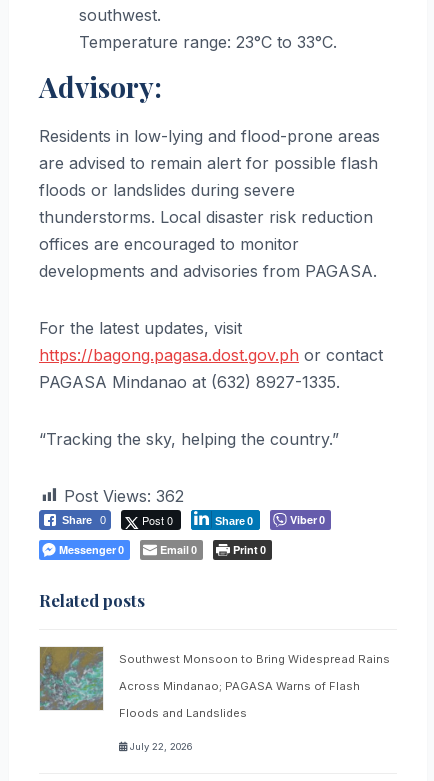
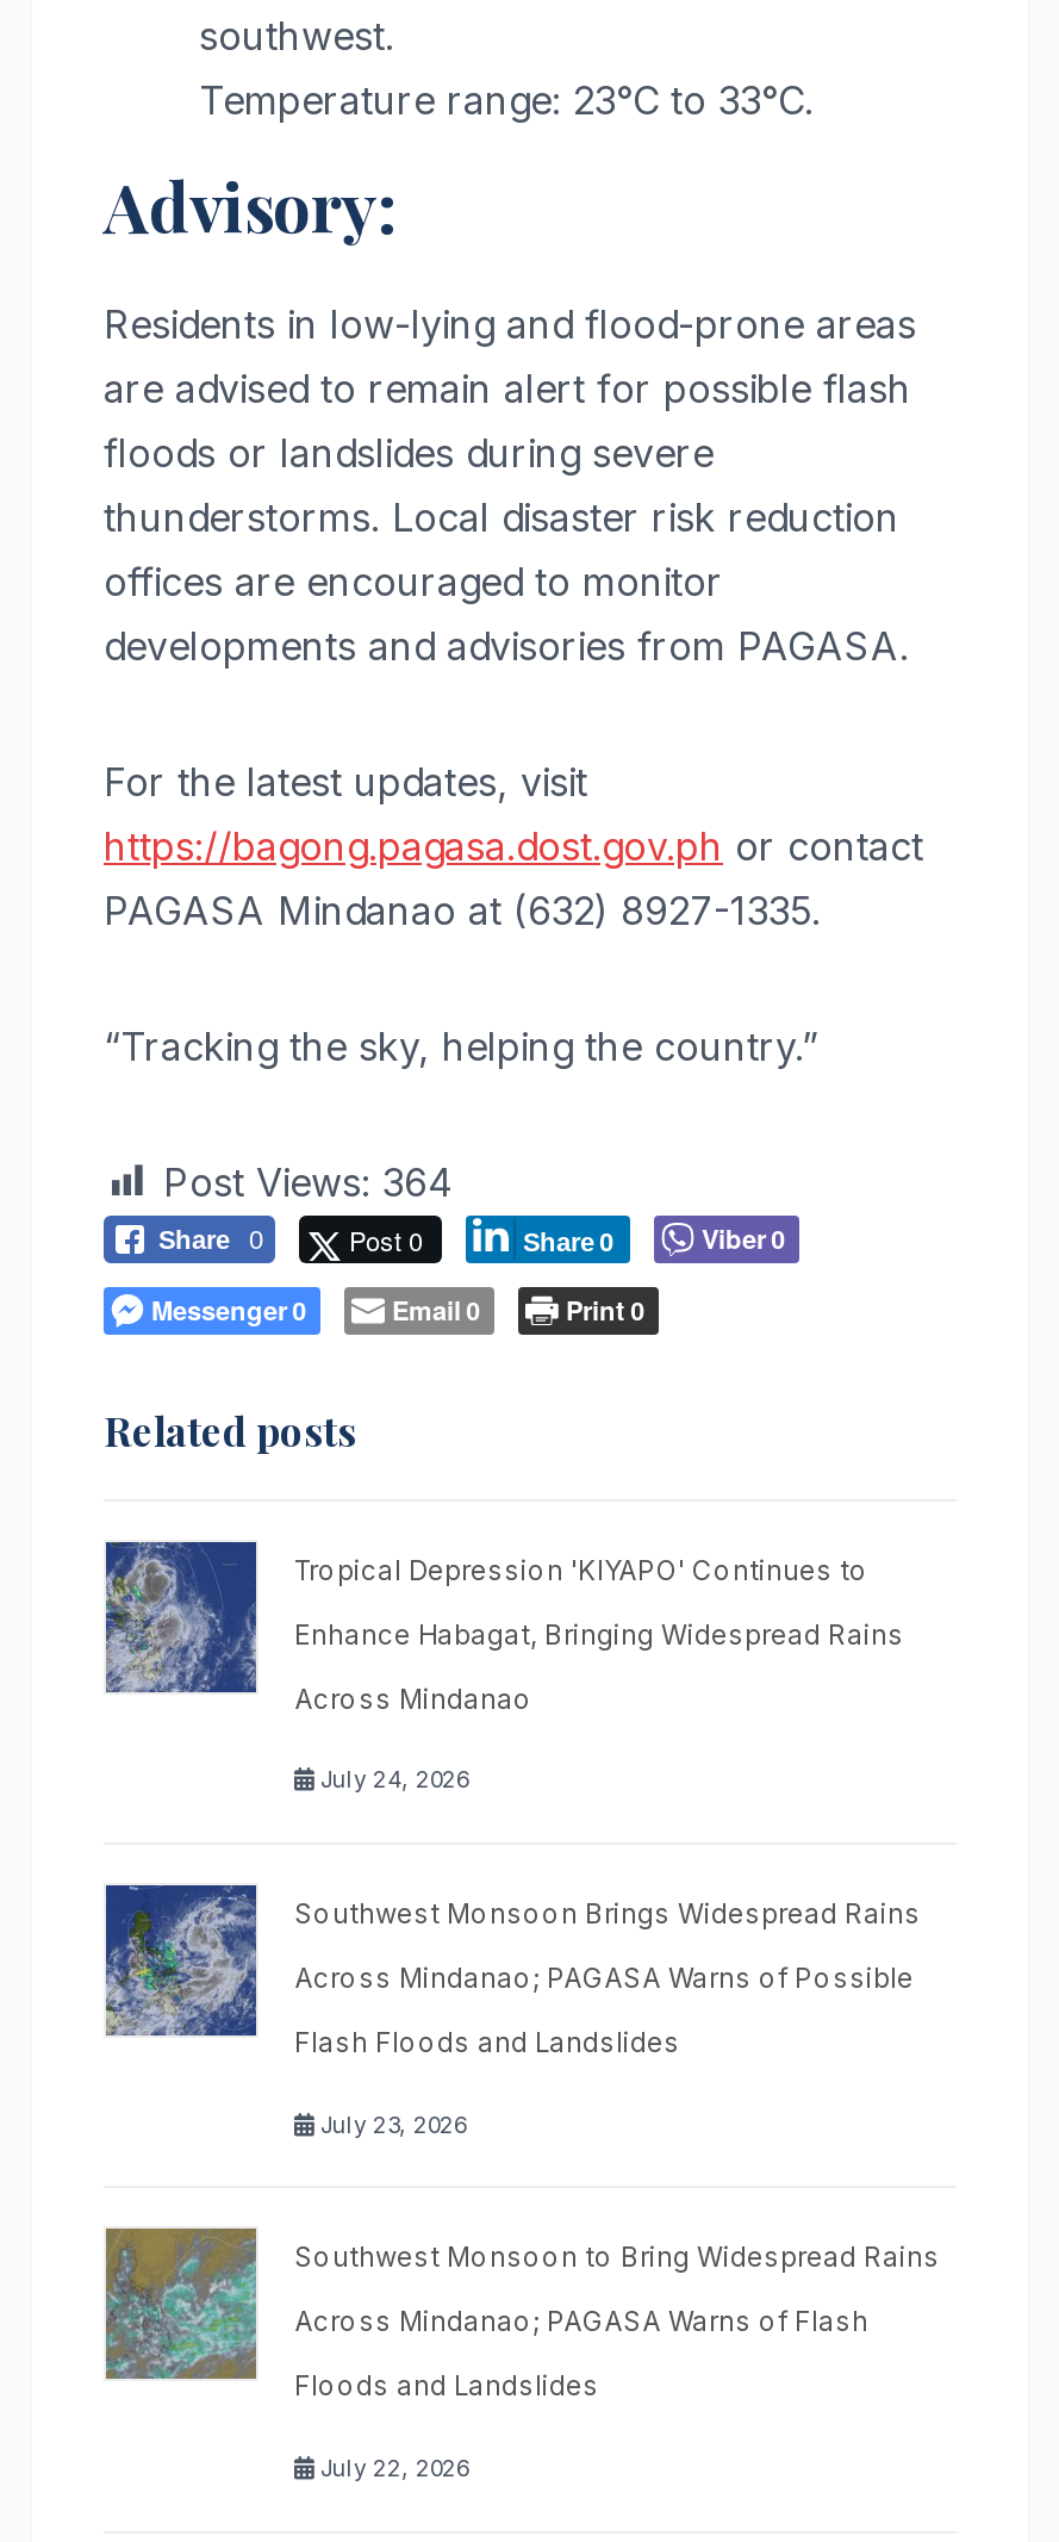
[64,485,184,505] Post Views: 362 -> [163,1157,454,1205] Post Views: 364
none -> [104,1540,904,1793] [image] | Tropical Depression 'KIYAPO' Continues to | Enhance Habagat, Bringing Widespread Rains | Across Mindanao | July 24, 2026
none -> [104,1883,921,2137] [image] | Southwest Monsoon Brings Widespread Rains | Across Mindanao; PAGASA Warns of Possible | Flash Floods and Landslides | July 23, 2026

